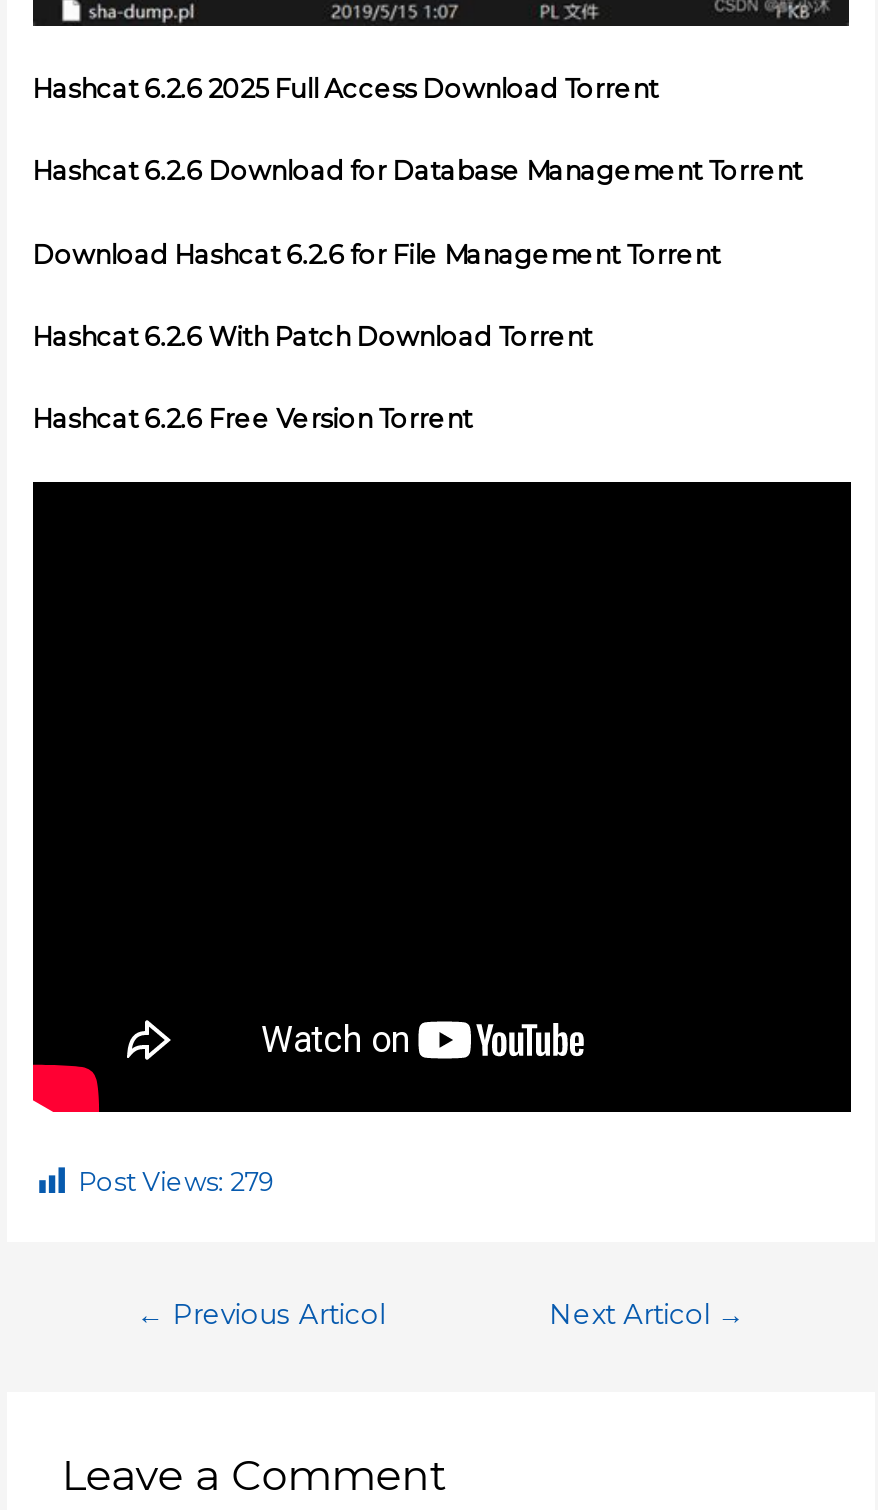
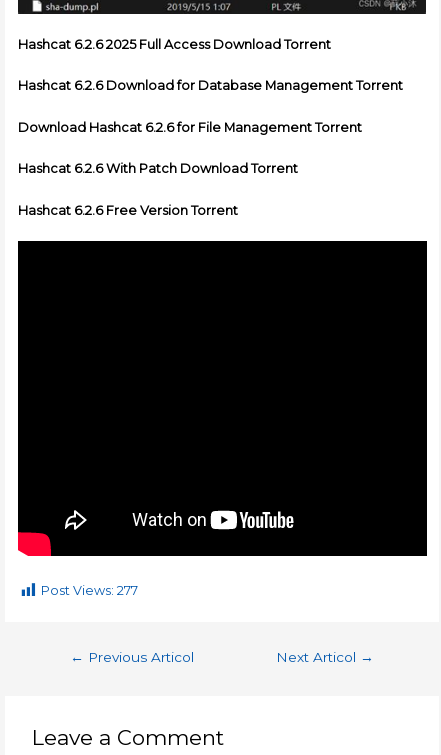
[78,1168,274,1198] Post Views: 279 -> [41,584,138,599] Post Views: 277

